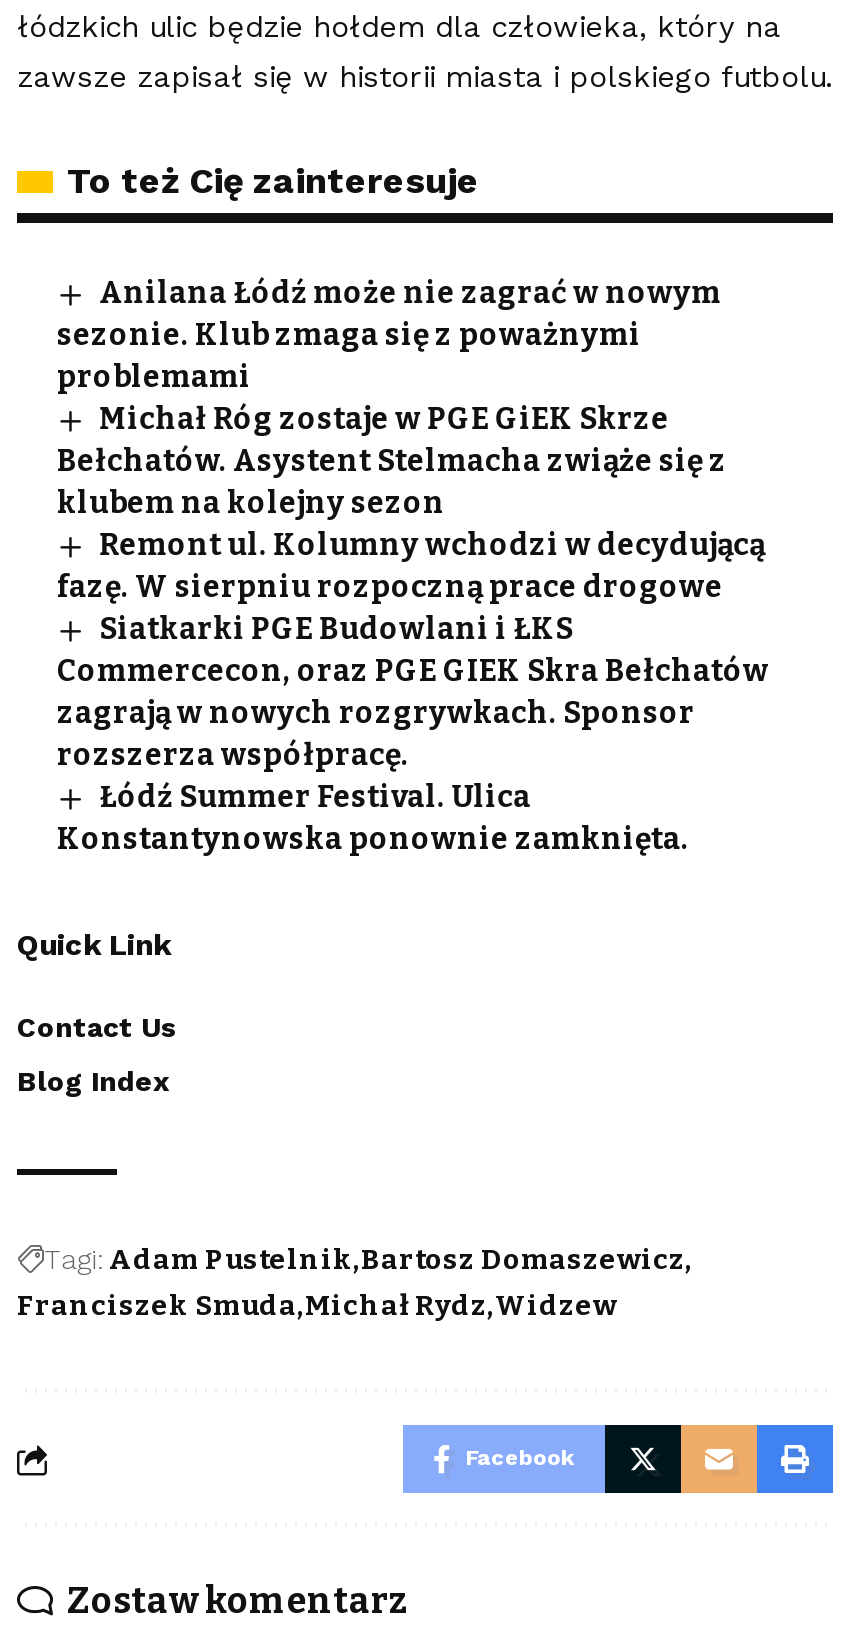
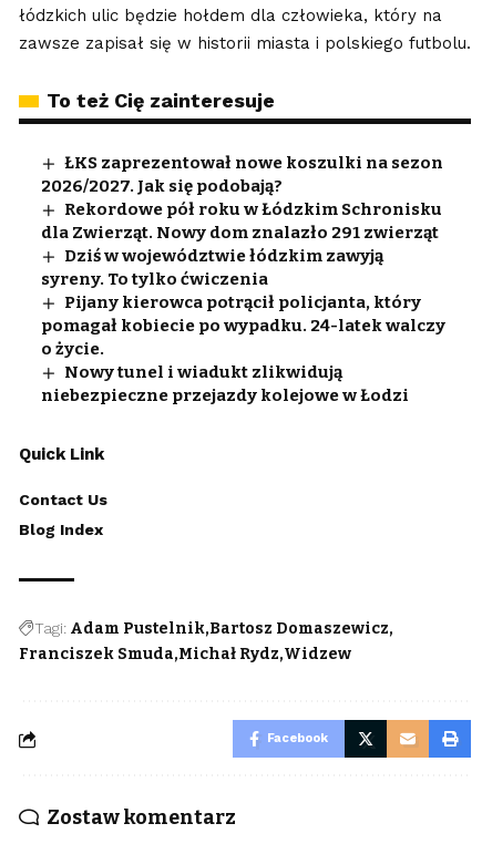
[57,275,769,857] Anilana Łódź może nie zagrać w nowym | sezonie. Klub zmaga się z poważnymi | problemami | Michał Róg zostaje w PGE GiEK Skrze | Bełchatów. Asystent Stelmacha zwiąże się z | klubem na kolejny sezon | Remont ul. Kolumny wchodzi w decydującą | fazę. W sierpniu rozpoczną prace drogowe | Siatkarki PGE Budowlani i ŁKS | Commercecon, oraz PGE GIEK Skra Bełchatów | zagrają w nowych rozgrywkach. Sponsor | rozszerza współpracę. | Łódź Summer Festival. Ulica | Konstantynowska ponownie zamknięta. -> [41,153,445,405] ŁKS zaprezentował nowe koszulki na sezon | 2026/2027. Jak się podobają? | Rekordowe pół roku w Łódzkim Schronisku | dla Zwierząt. Nowy dom znalazło 291 zwierząt | Dziś w województwie łódzkim zawyją | syreny. To tylko ćwiczenia | Pijany kierowca potrącił policjanta, który | pomagał kobiecie po wypadku. 24-latek walczy | o życie. | Nowy tunel i wiadukt zlikwidują | niebezpieczne przejazdy kolejowe w Łodzi

